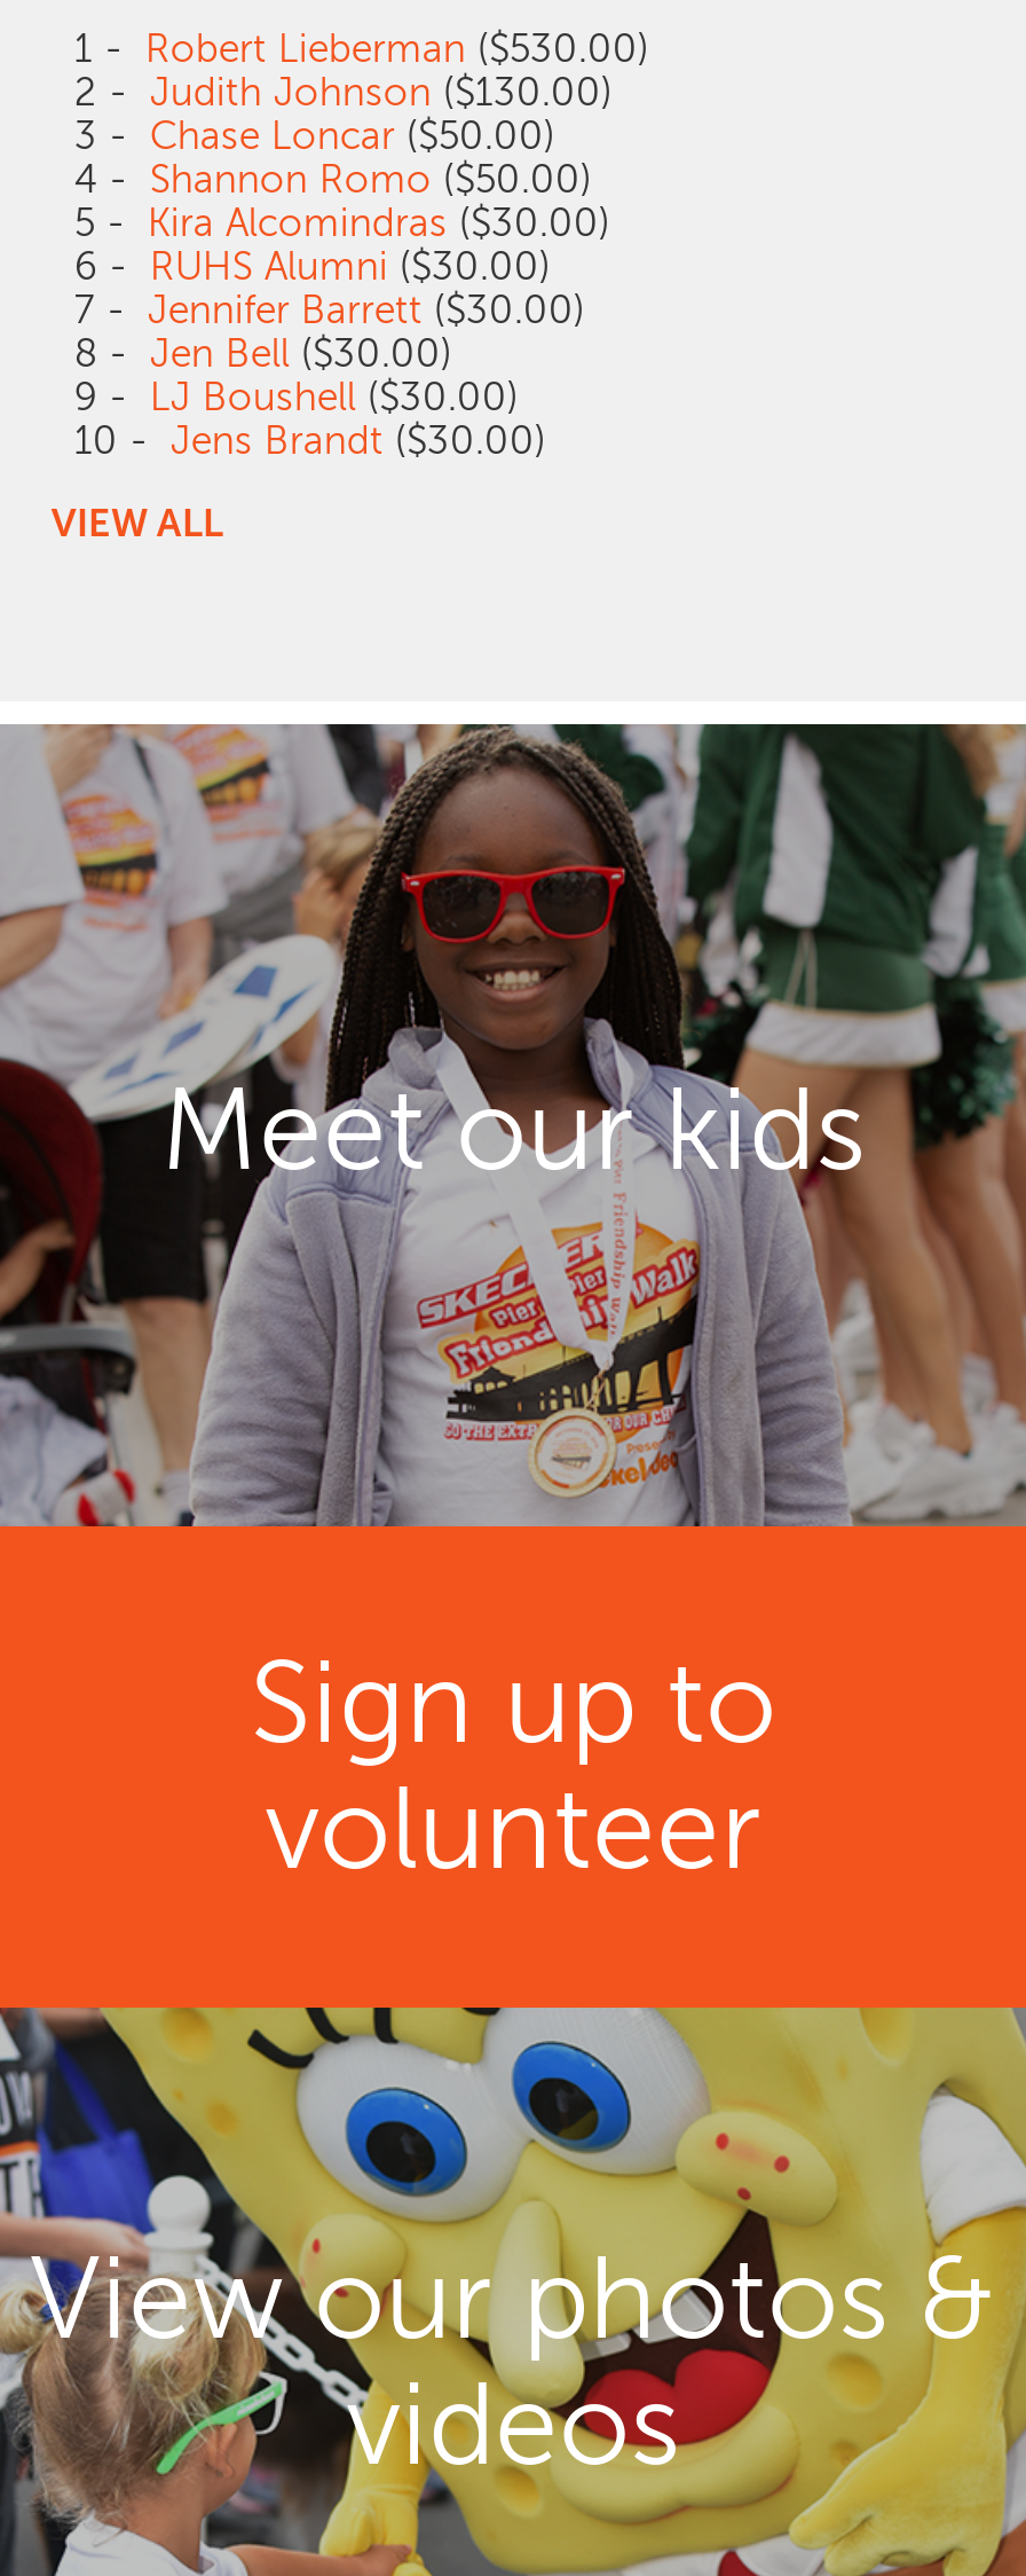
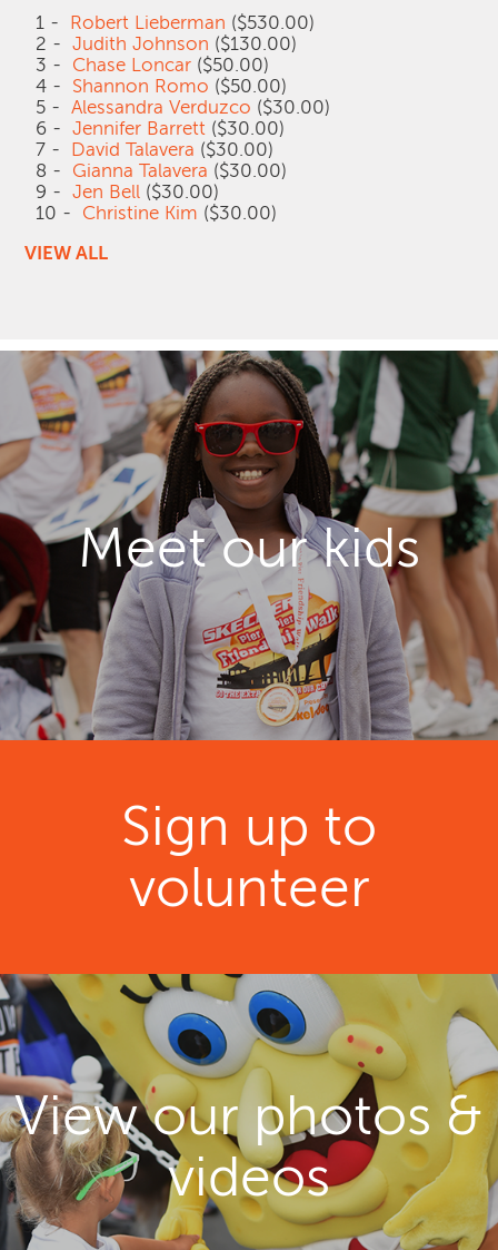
[51,202,610,463] 5 - Kira Alcomindras ($30.00) | 6 - RUHS Alumni ($30.00) | 7 - Jennifer Barrett ($30.00) | 8 - Jen Bell ($30.00) | 9 - LJ Boushell ($30.00) | 10 - Jens Brandt ($30.00) -> [25,97,331,224] 5 - Alessandra Verduzco ($30.00) | 6 - Jennifer Barrett ($30.00) | 7 - David Talavera ($30.00) | 8 - Gianna Talavera ($30.00) | 9 - Jen Bell ($30.00) | 10 - Christine Kim ($30.00)

